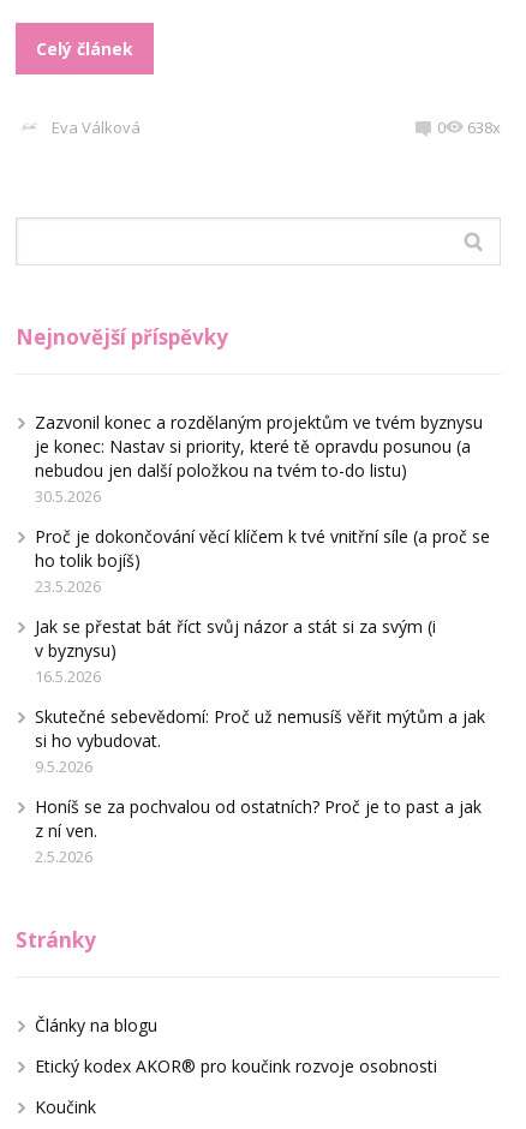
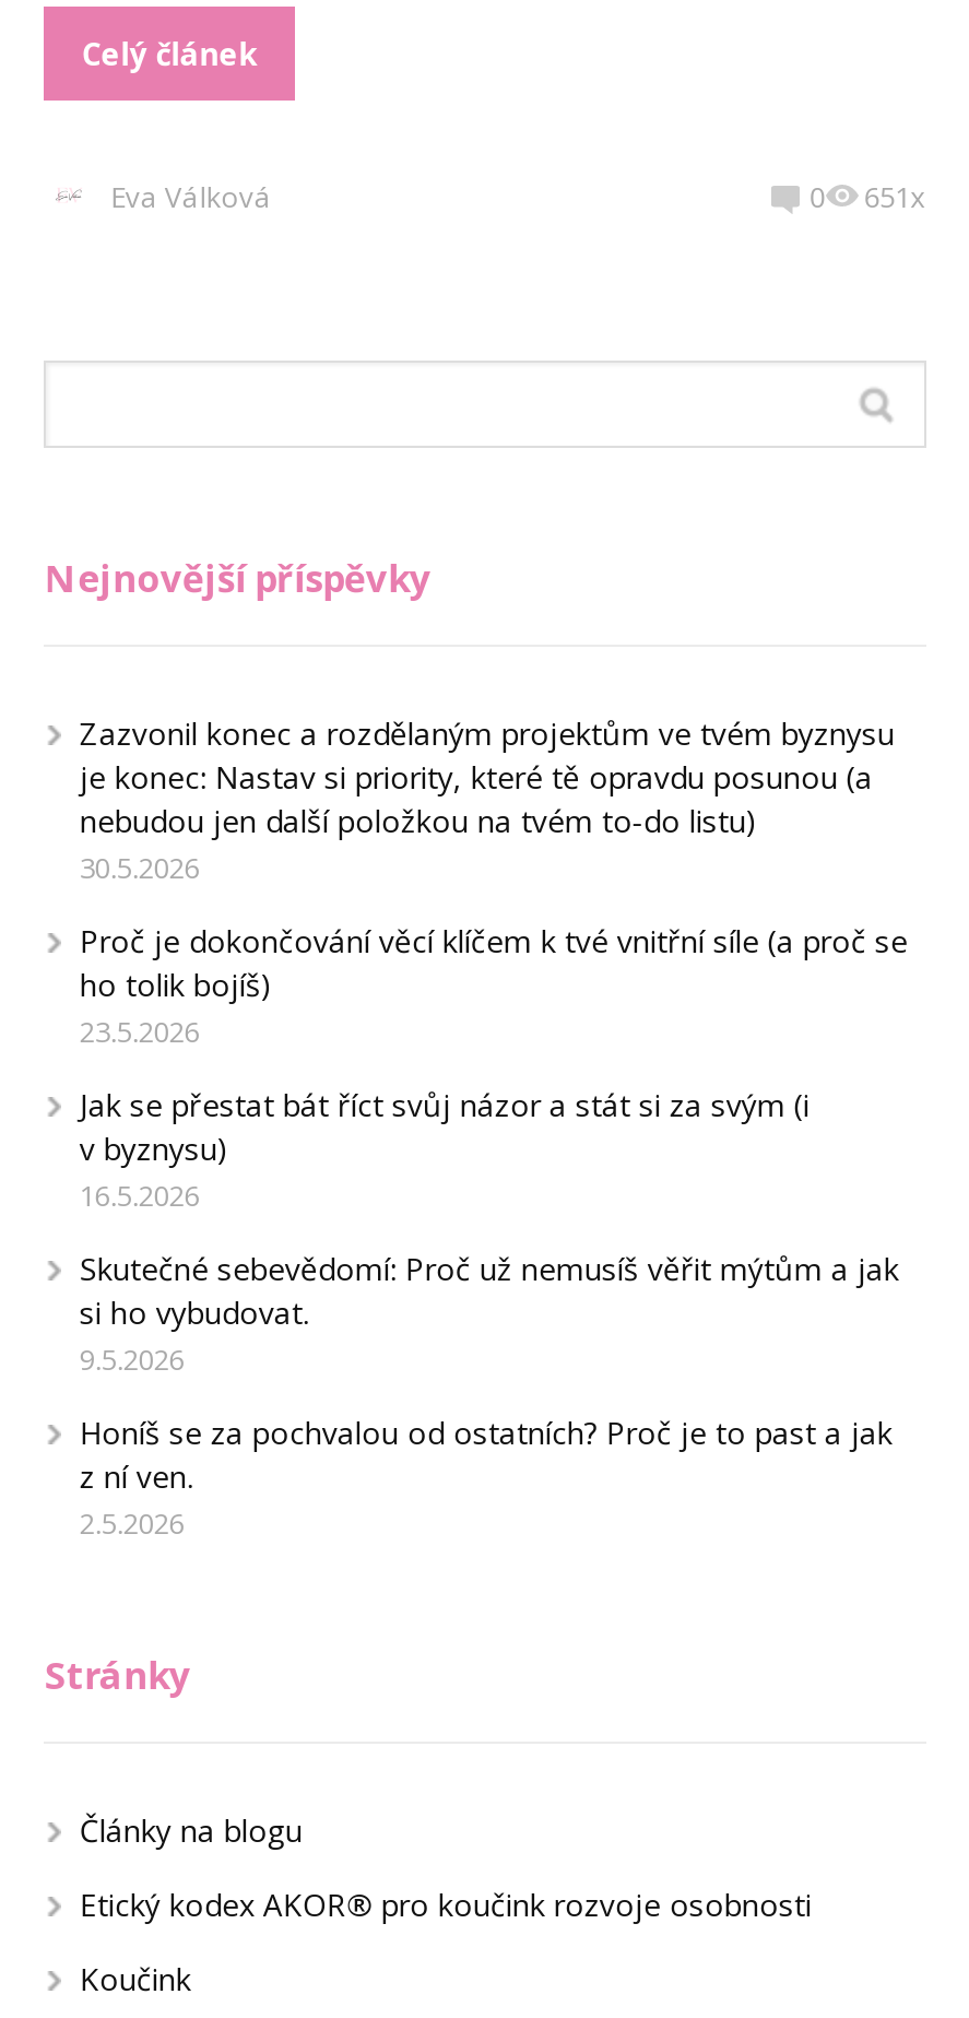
[467,117,500,139] 638x -> [864,178,926,217] 651x

